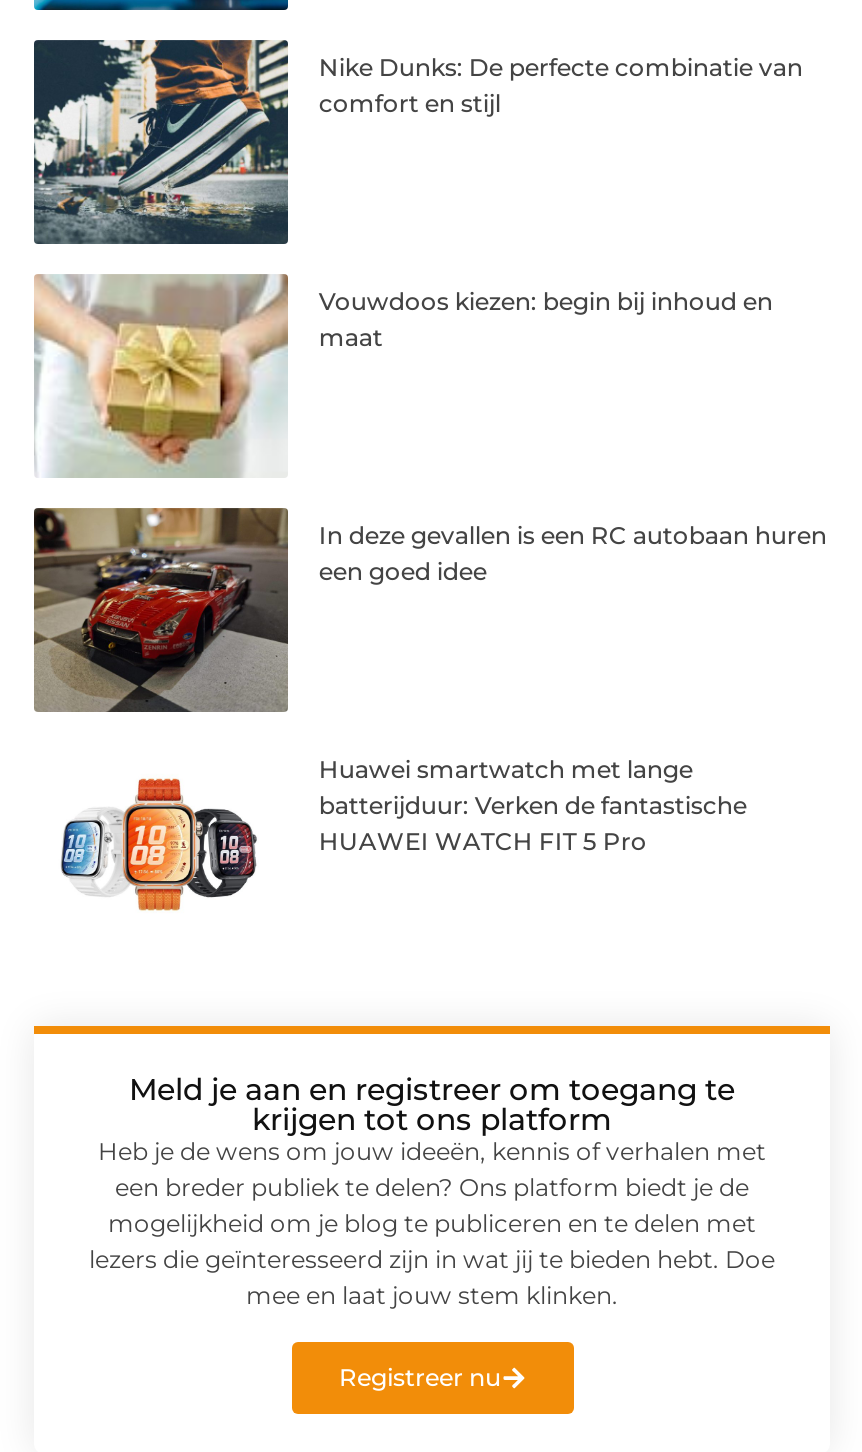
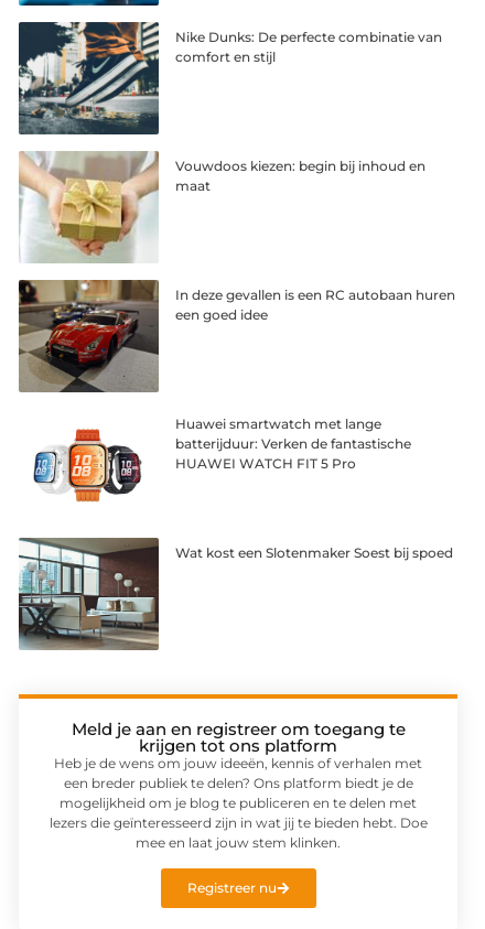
none -> [18,537,453,651] [image] | Wat kost een Slotenmaker Soest bij spoed

